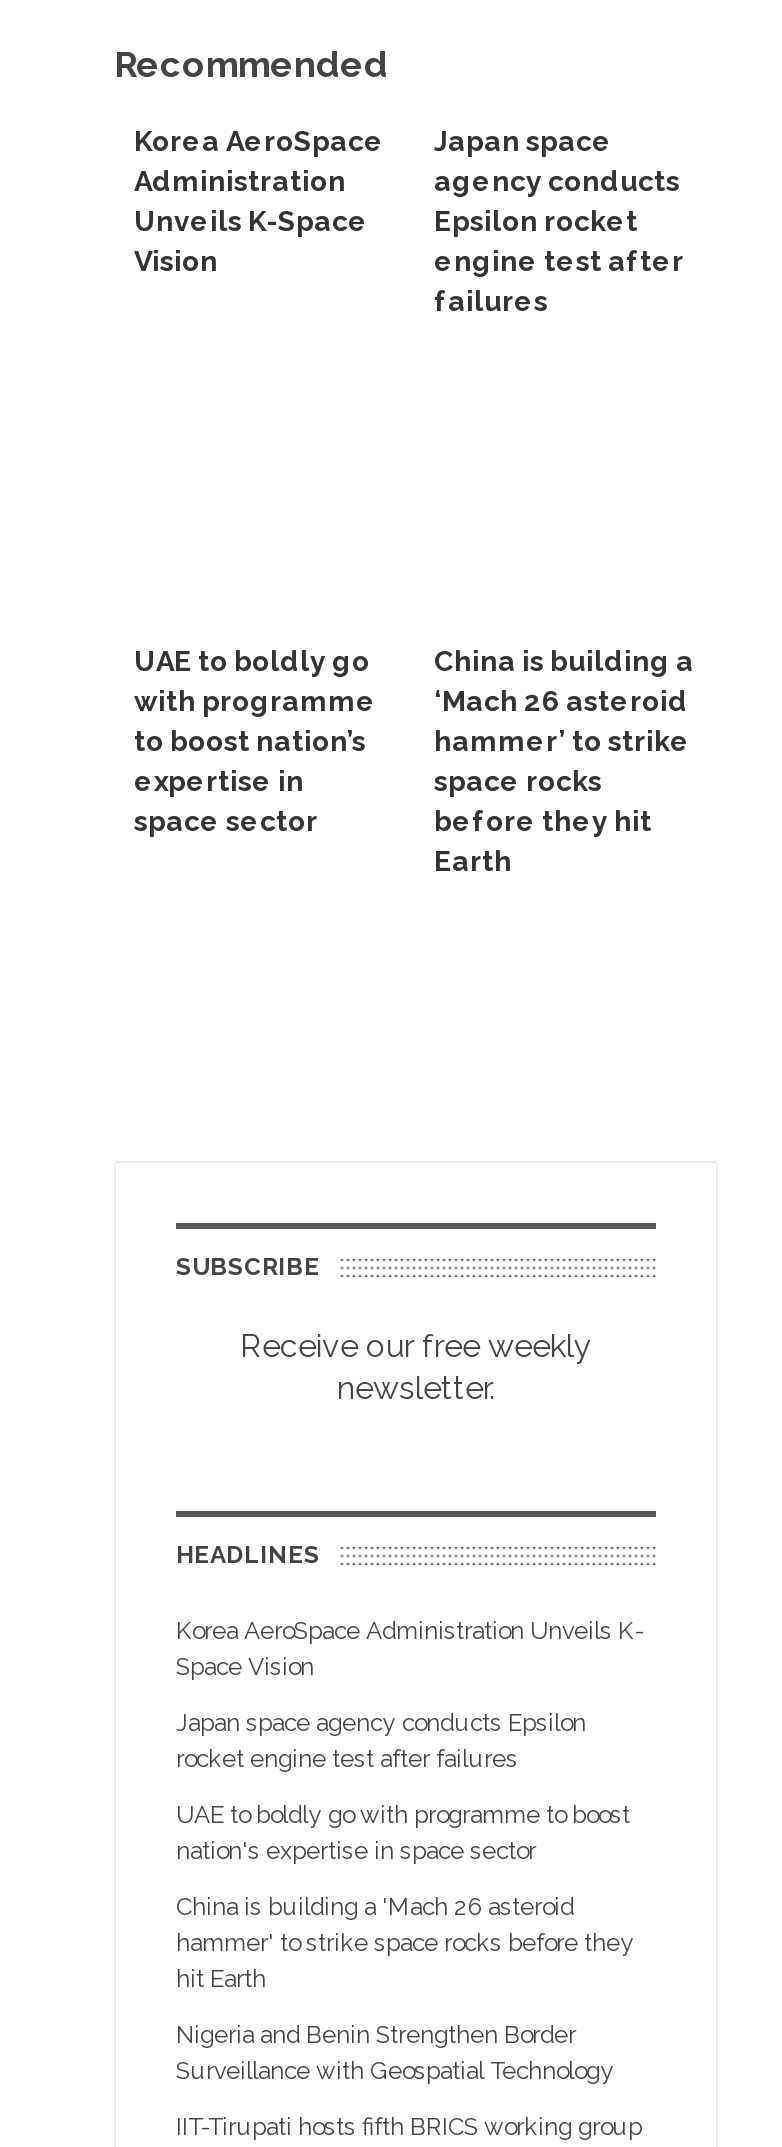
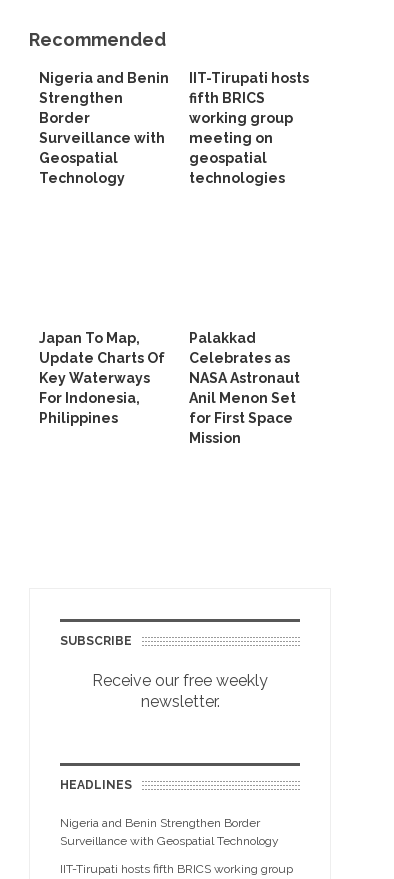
[134,125,384,277] Korea AeroSpace | Administration | Unveils K-Space | Vision -> [39,70,169,186] Nigeria and Benin | Strengthen | Border | Surveillance with | Geospatial | Technology
[434,125,684,317] Japan space | agency conducts | Epsilon rocket | engine test after | failures -> [189,70,309,186] IIT-Tirupati hosts | fifth BRICS | working group | meeting on | geospatial | technologies
[134,645,376,837] UAE to boldly go | with programme | to boost nation’s | expertise in | space sector -> [39,330,165,426] Japan To Map, | Update Charts Of | Key Waterways | For Indonesia, | Philippines
[434,645,694,877] China is building a | ‘Mach 26 asteroid | hammer’ to strike | space rocks | before they hit | Earth -> [189,330,300,446] Palakkad | Celebrates as | NASA Astronaut | Anil Menon Set | for First Space | Mission
[176,1617,644,1993] Korea AeroSpace Administration Unveils K- | Space Vision | Japan space agency conducts Epsilon | rocket engine test after failures | UAE to boldly go with programme to boost | nation's expertise in space sector | China is building a 'Mach 26 asteroid | hammer' to strike space rocks before they | hit Earth -> none

